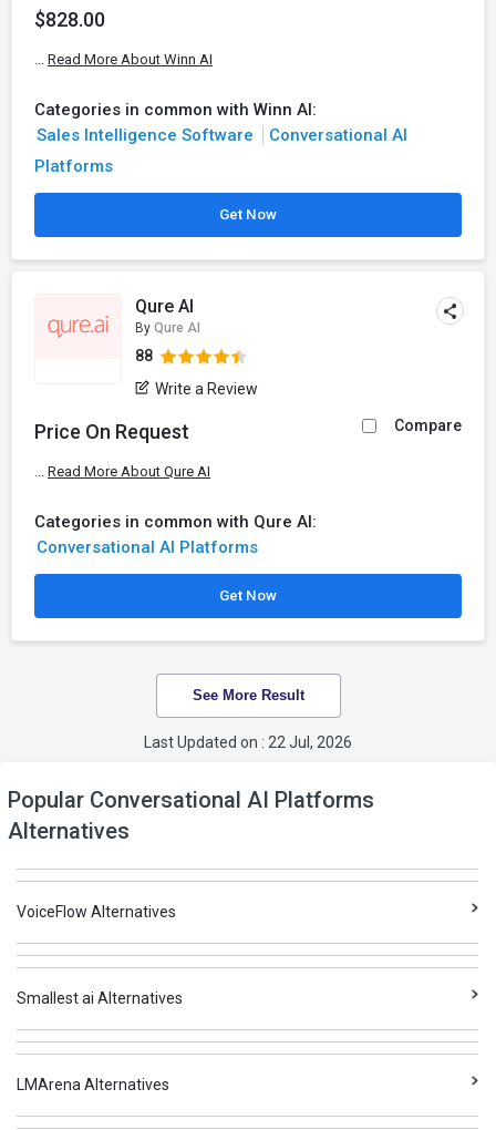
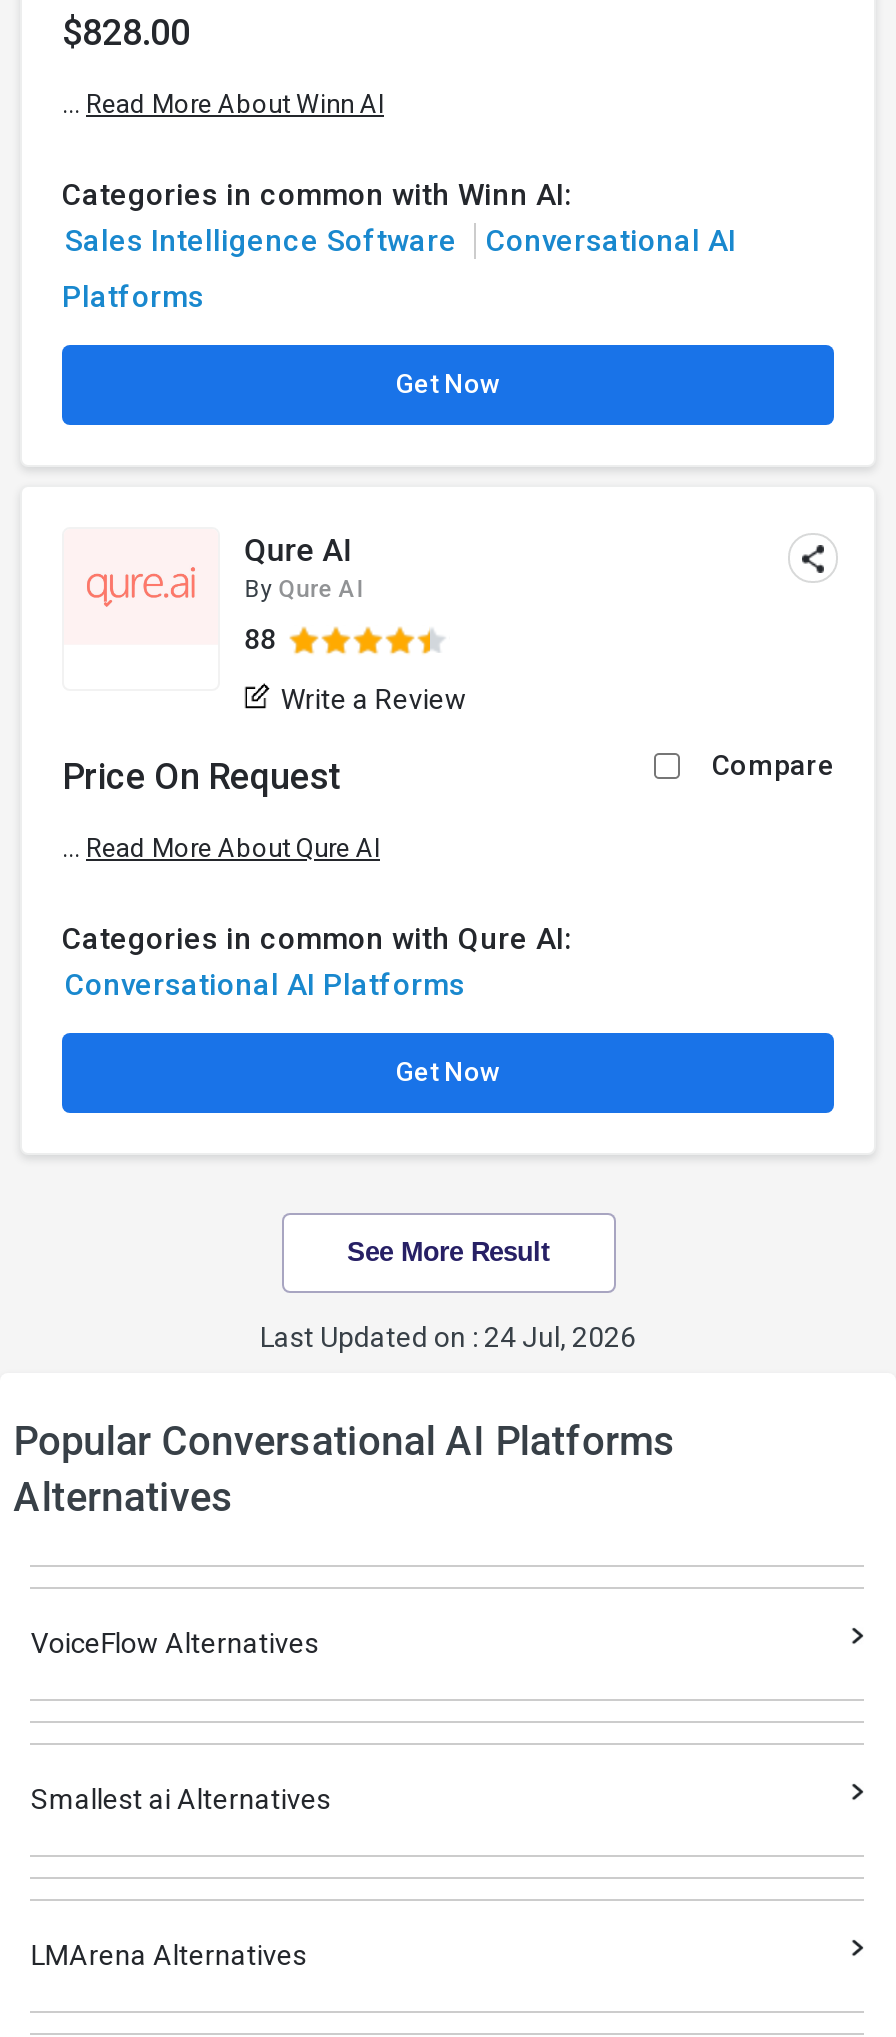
[144,733,352,751] Last Updated on : 22 Jul, 2026 -> [260,1321,636,1353] Last Updated on : 24 Jul, 2026

